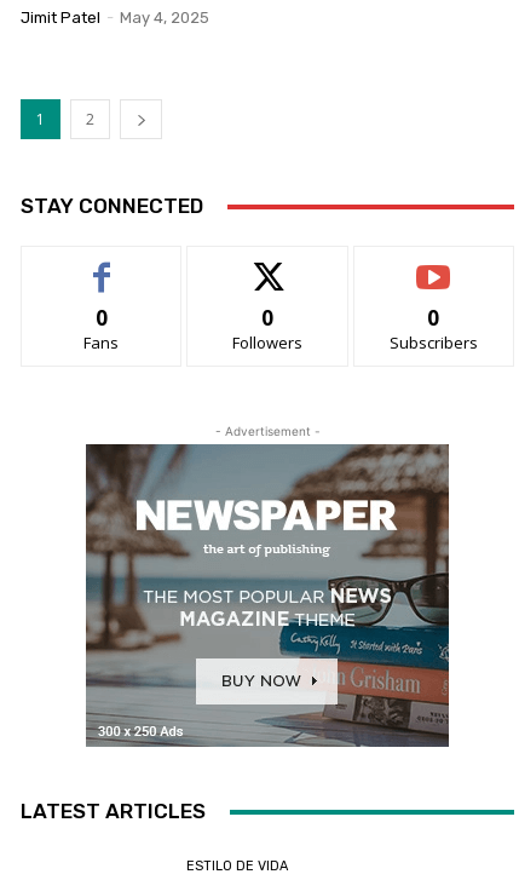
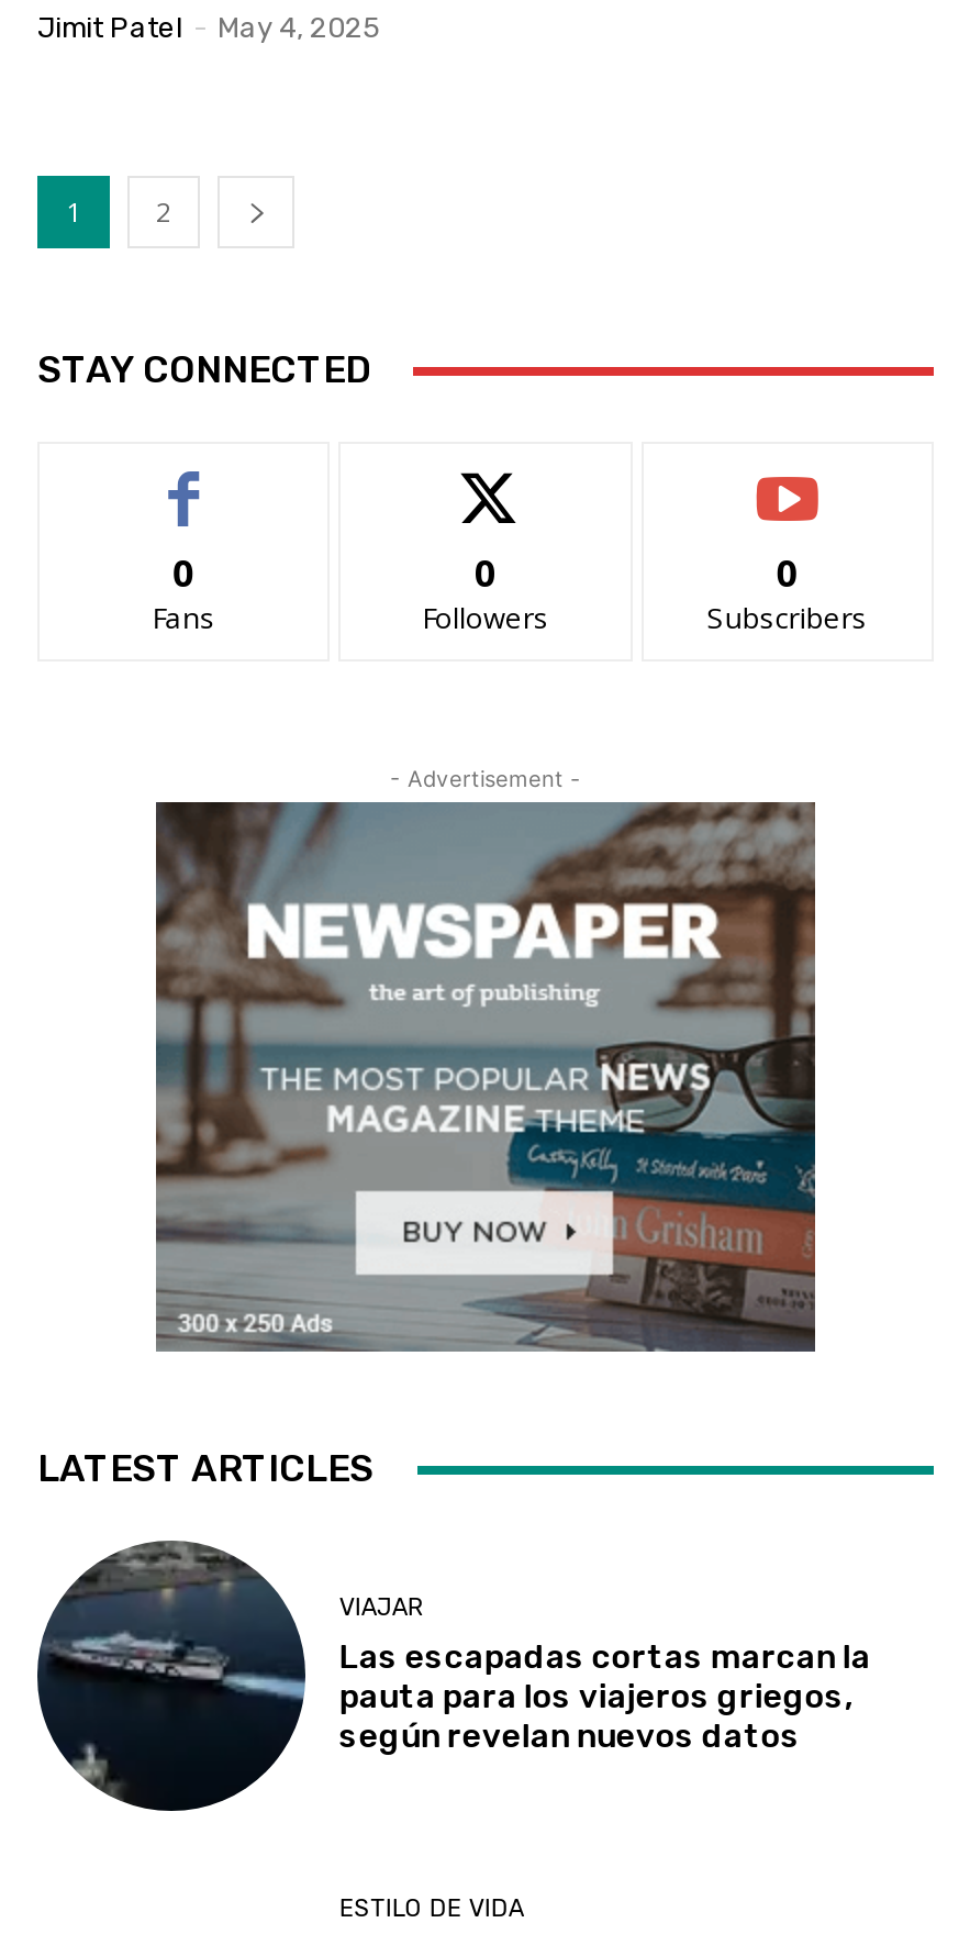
none -> [35,1538,871,1813] [image] | VIAJAR | Las escapadas cortas marcan la | pauta para los viajeros griegos, | según revelan nuevos datos

